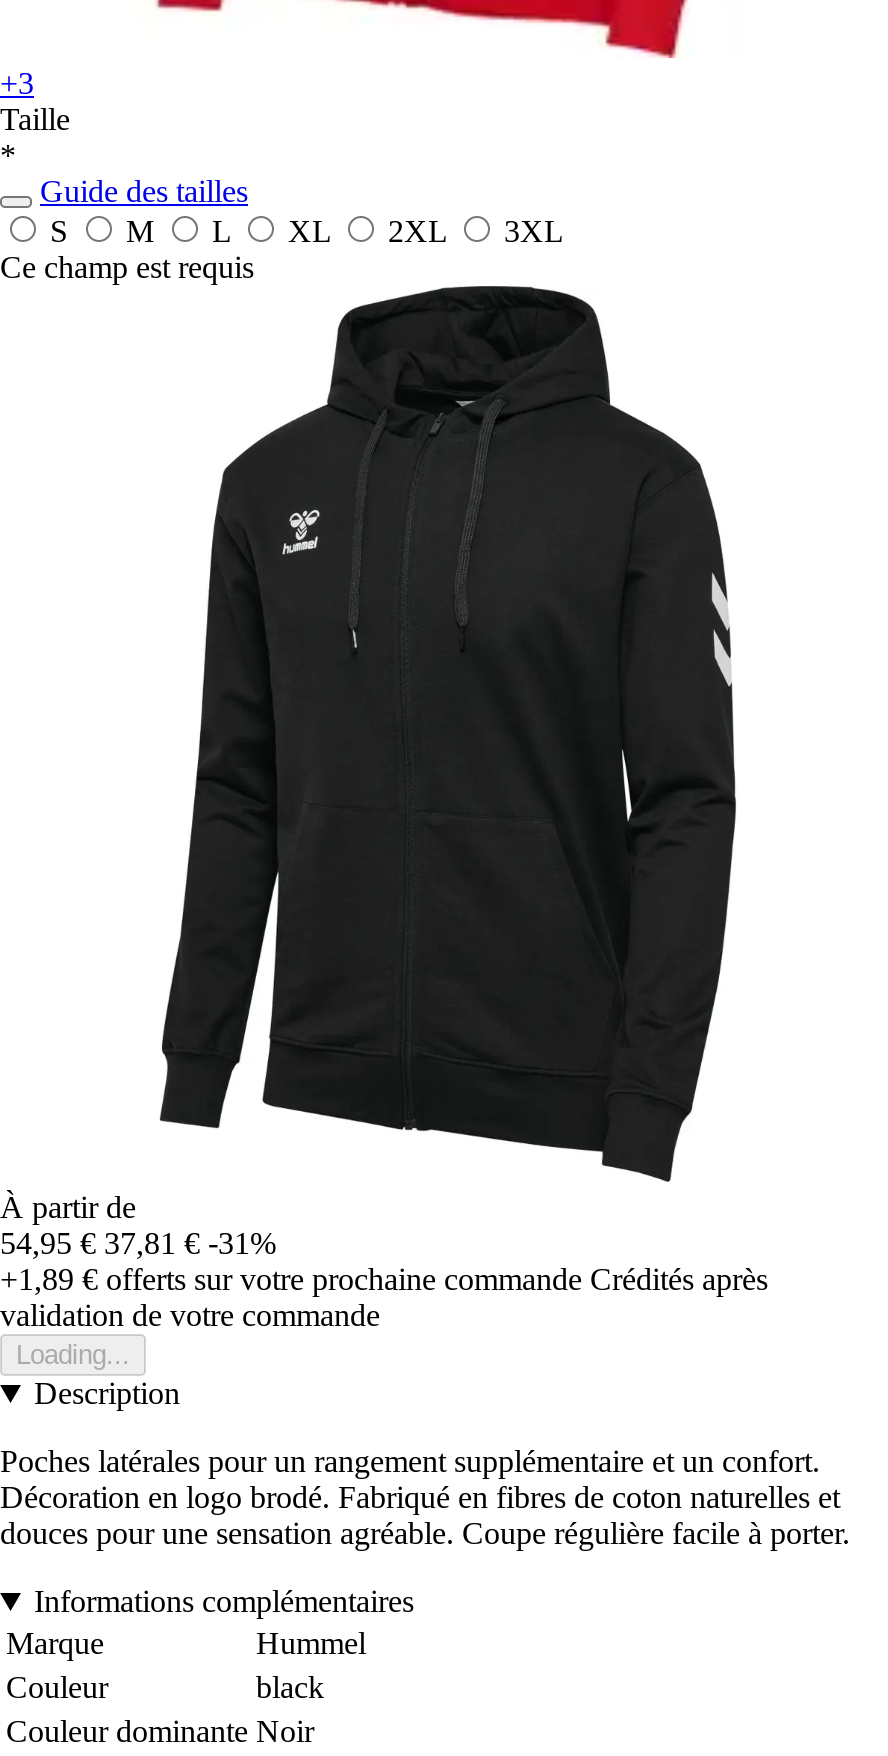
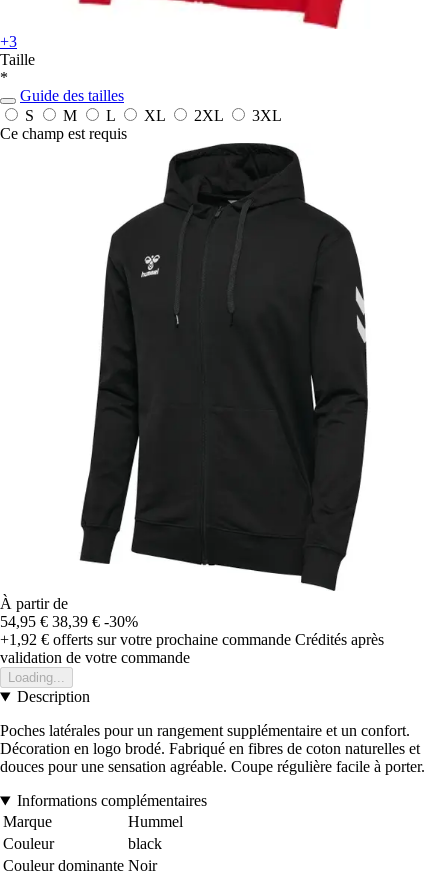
[0,1226,276,1260] 54,95 € 37,81 € -31% -> [0,613,138,630] 54,95 € 38,39 € -30%
[0,1262,768,1296] +1,89 €offerts sur votre prochaine commande Crédités après -> [0,631,384,648] +1,92 €offerts sur votre prochaine commande Crédités après

